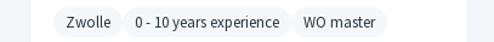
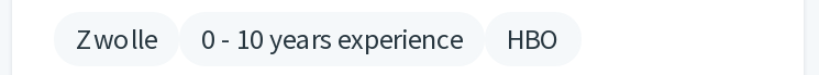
[303,12,375,32] WO master -> [507,21,560,58] HBO

